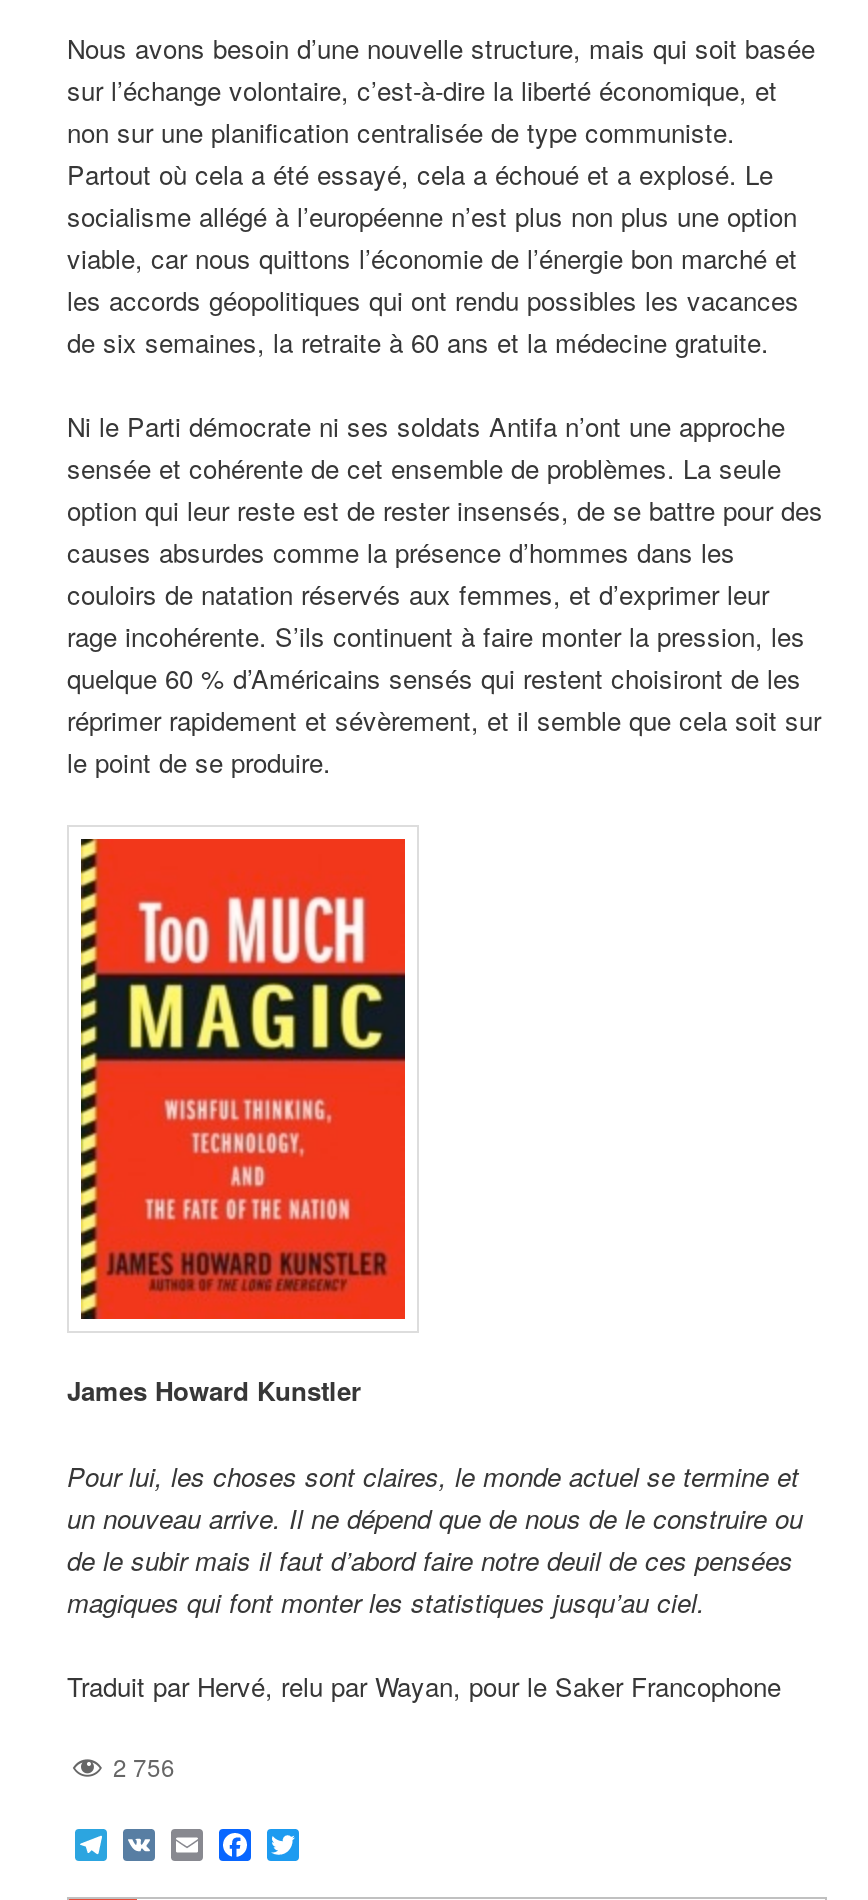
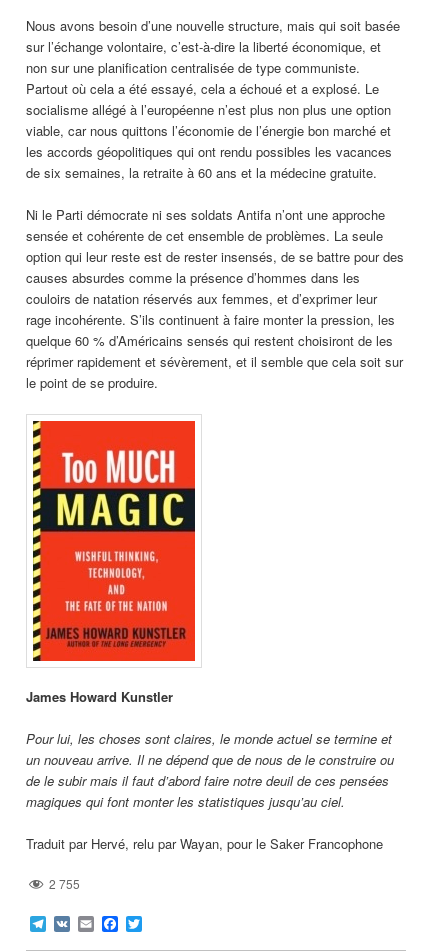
[113,1749,175,1783] 2 756 -> [49,875,80,892] 2 755

